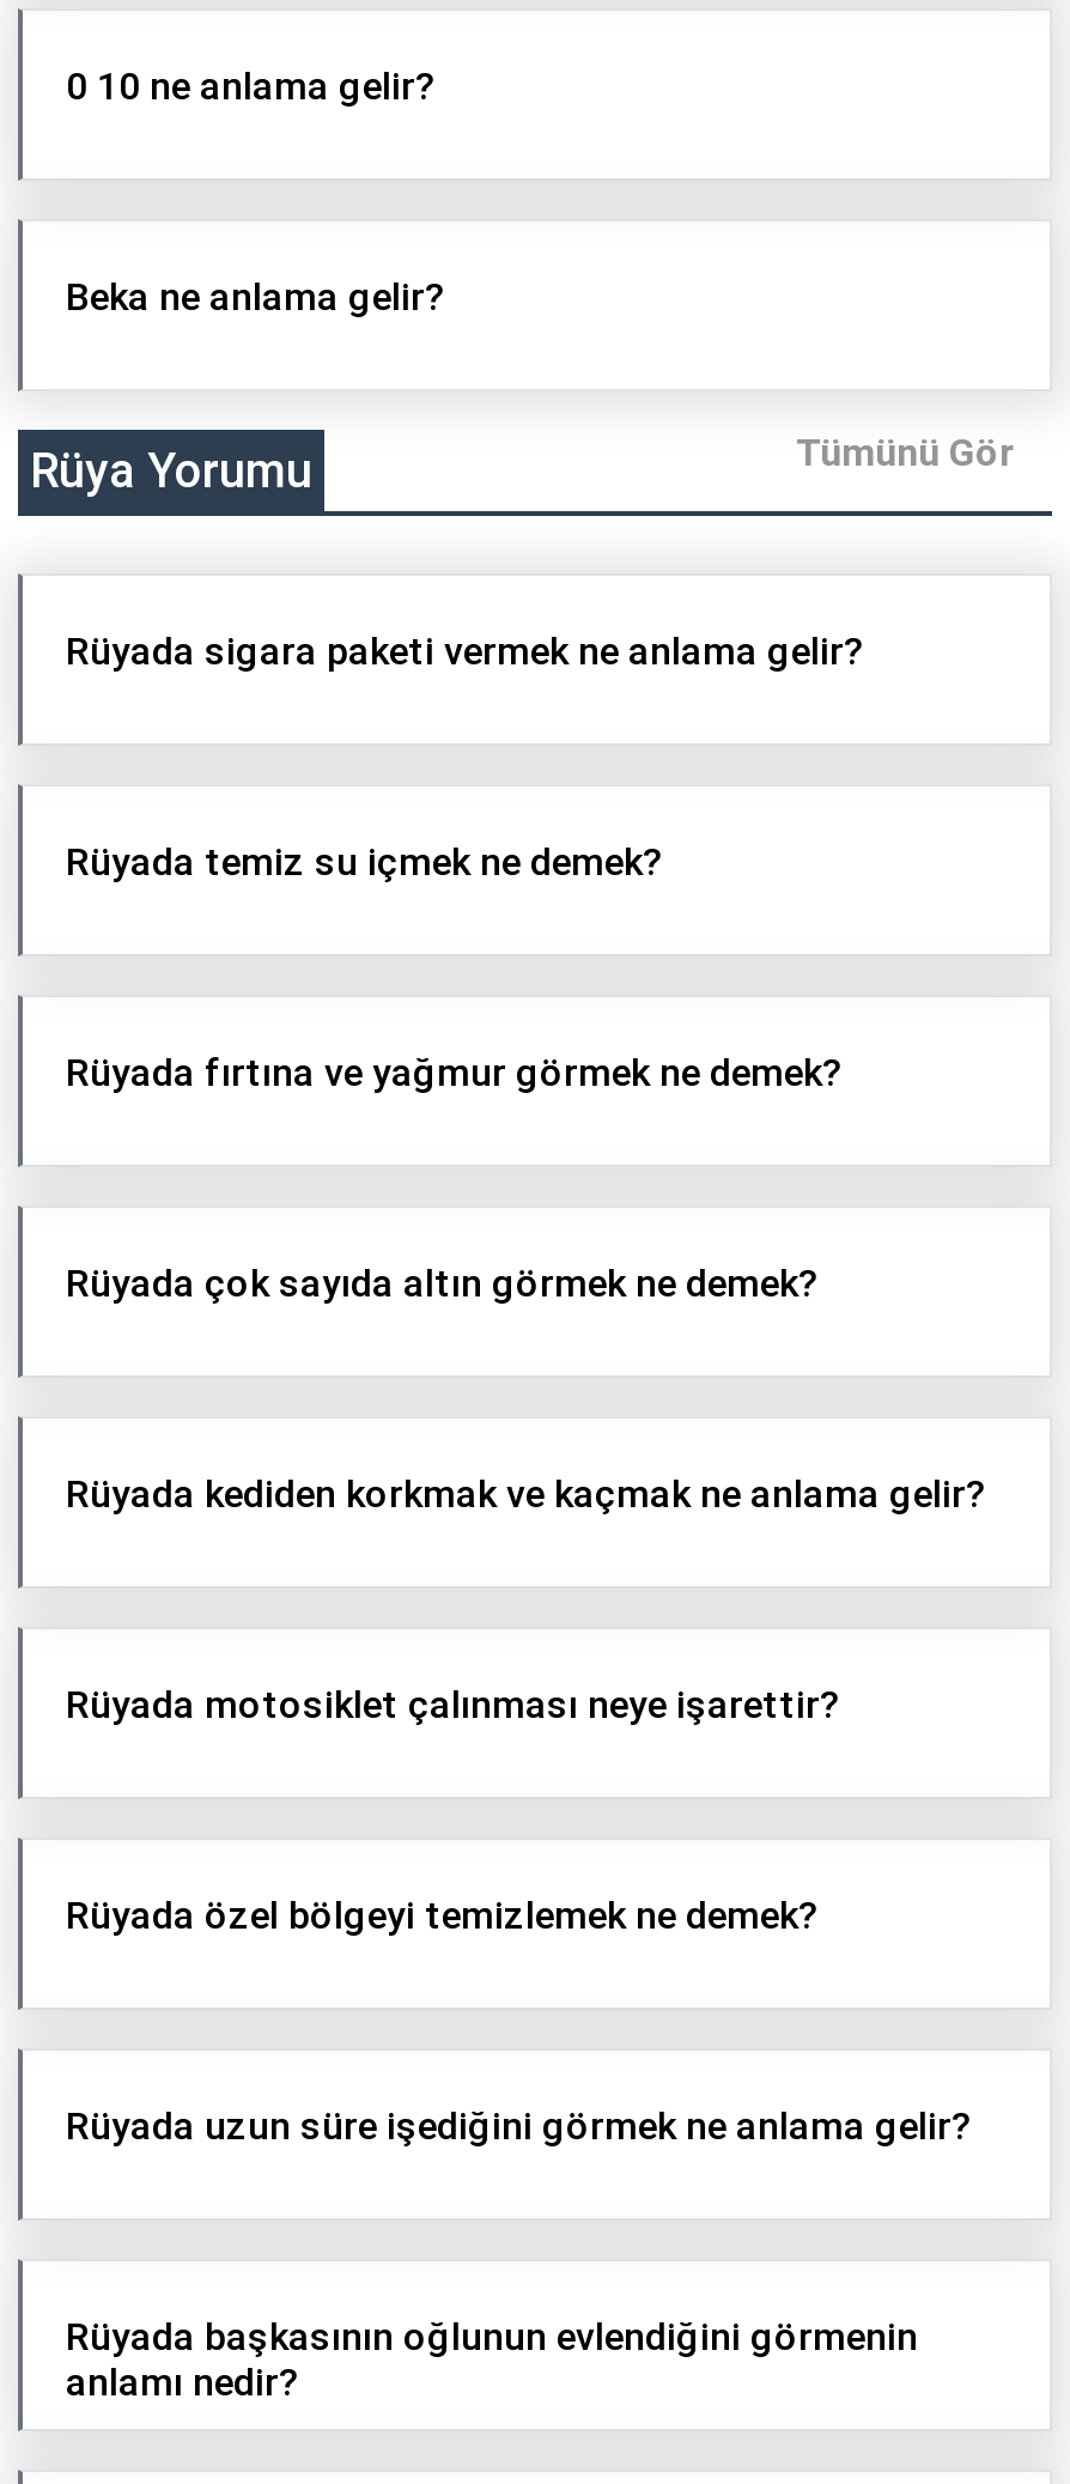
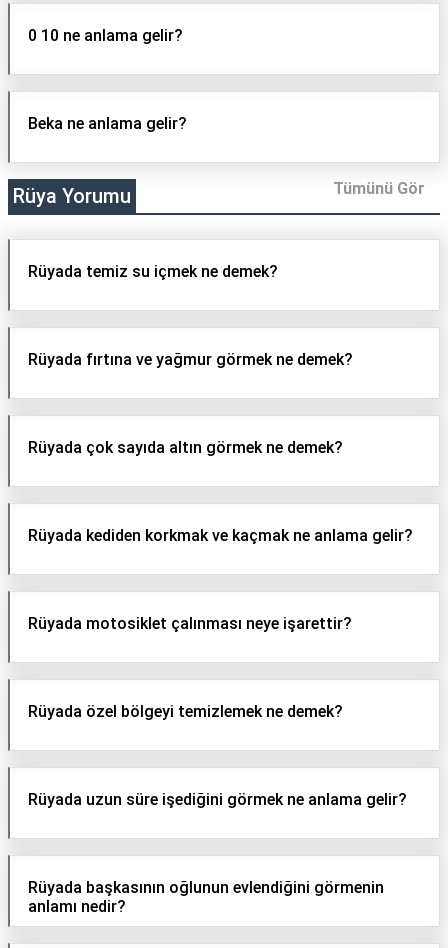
[66,630,865,675] Rüyada sigara paketi vermek ne anlama gelir? -> none

